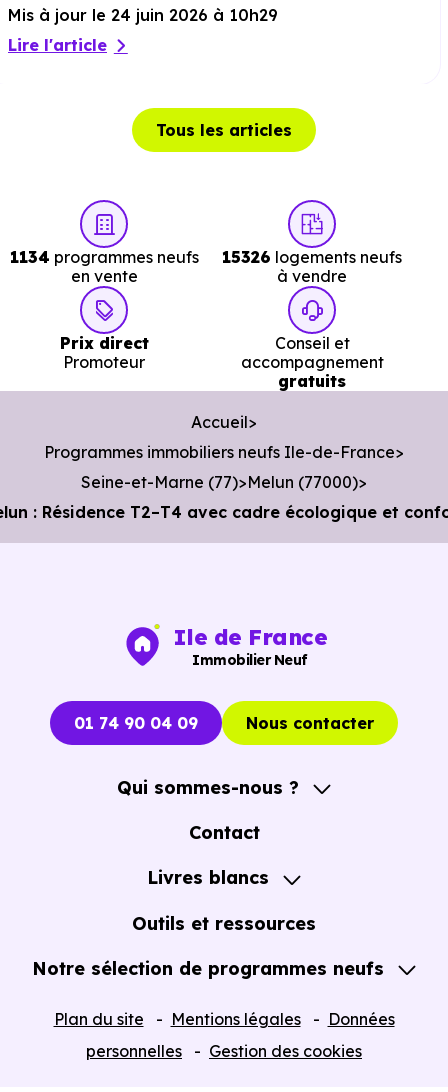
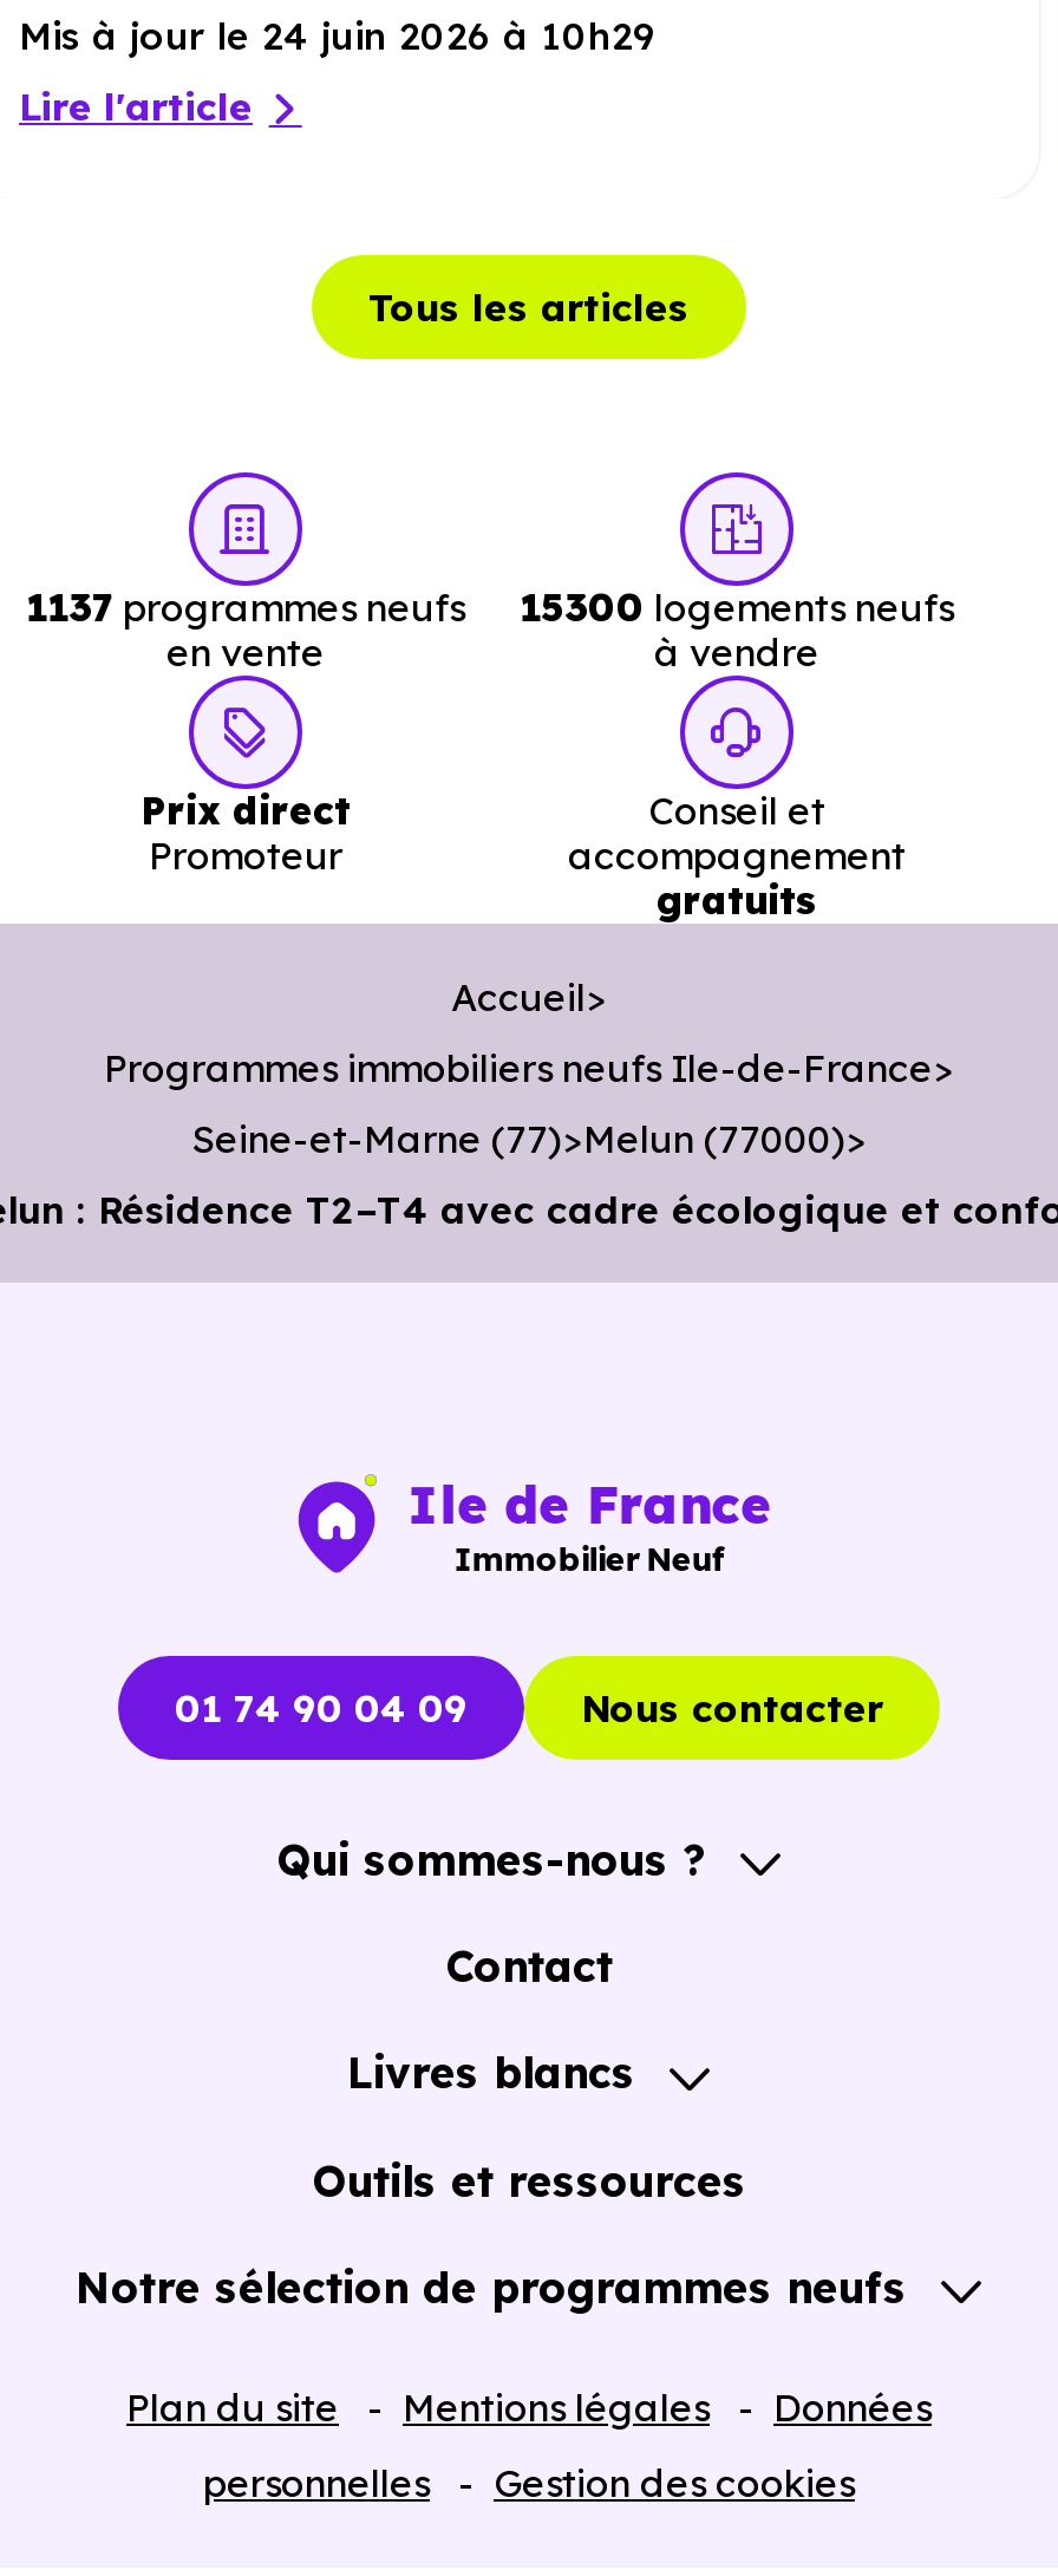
[9,247,198,267] 1134 programmes neufs -> [26,583,465,631] 1137 programmes neufs
[222,247,402,267] 15326 logements neufs -> [520,583,954,631] 15300 logements neufs

